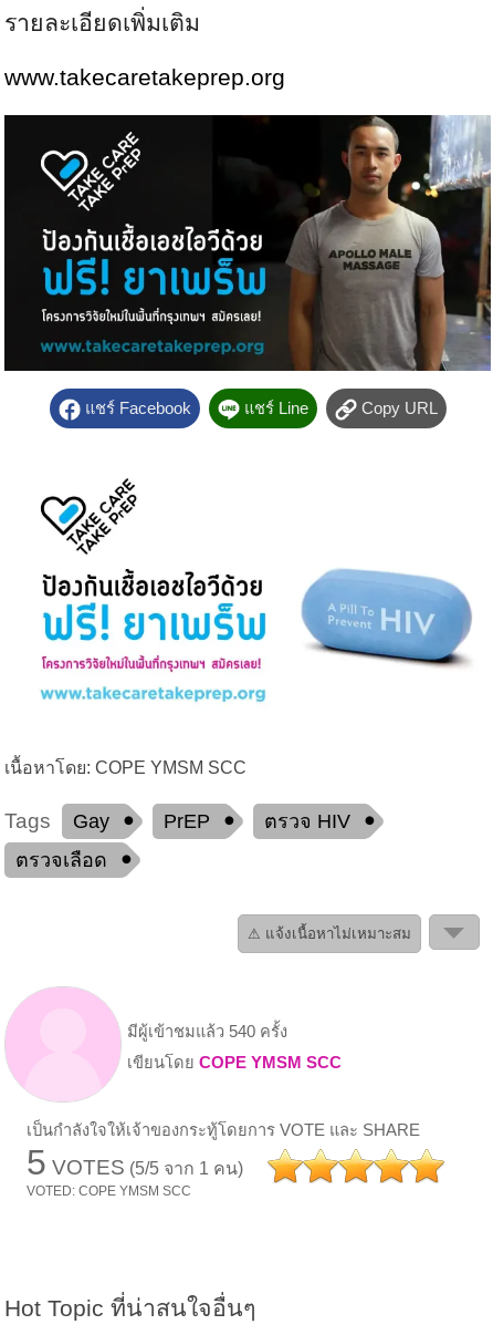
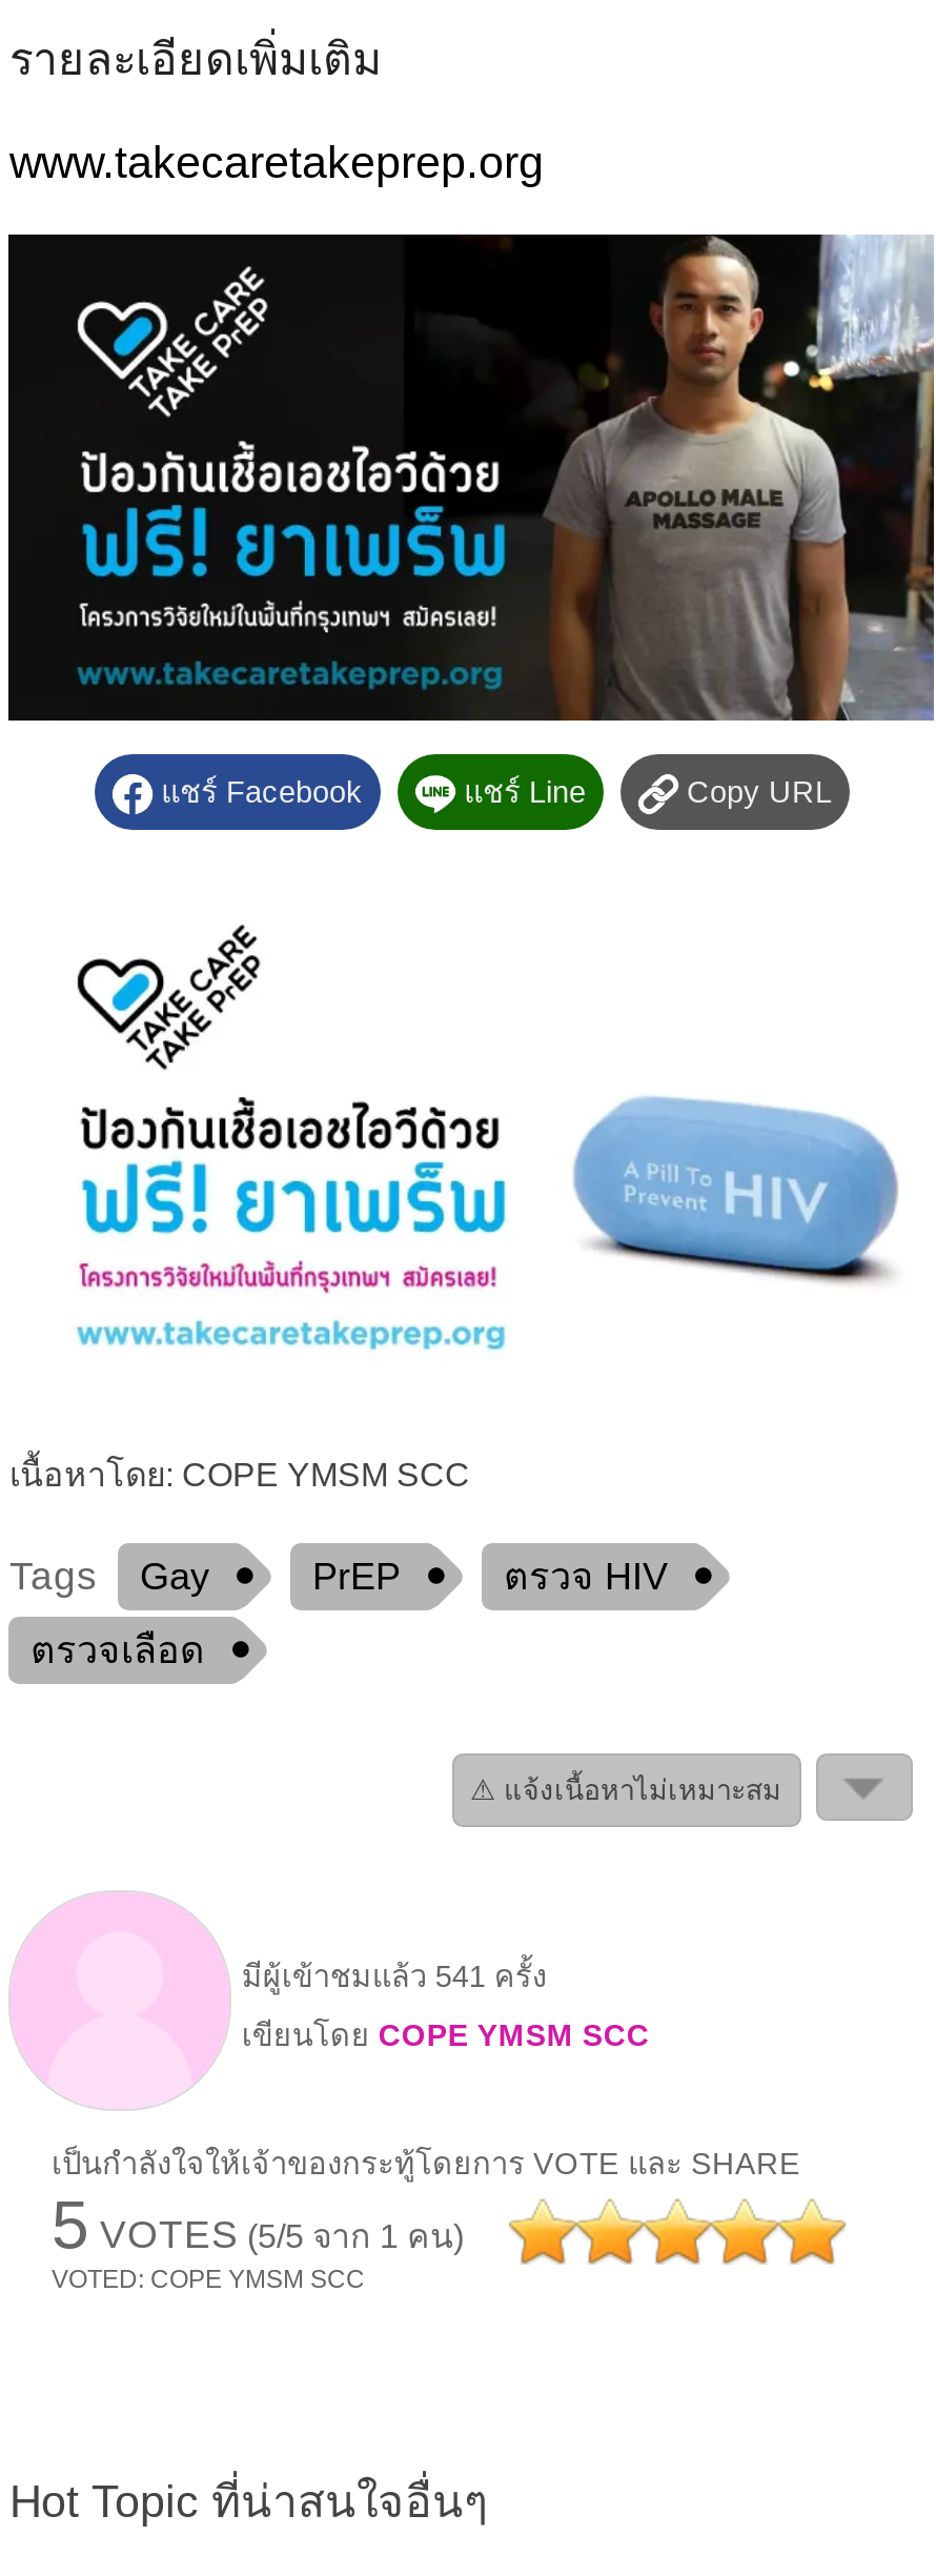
[127,1022,287,1040] มีผู้เข้าชมแล้ว 540 ครั้ง -> [241,1959,546,1992] มีผู้เข้าชมแล้ว 541 ครั้ง

